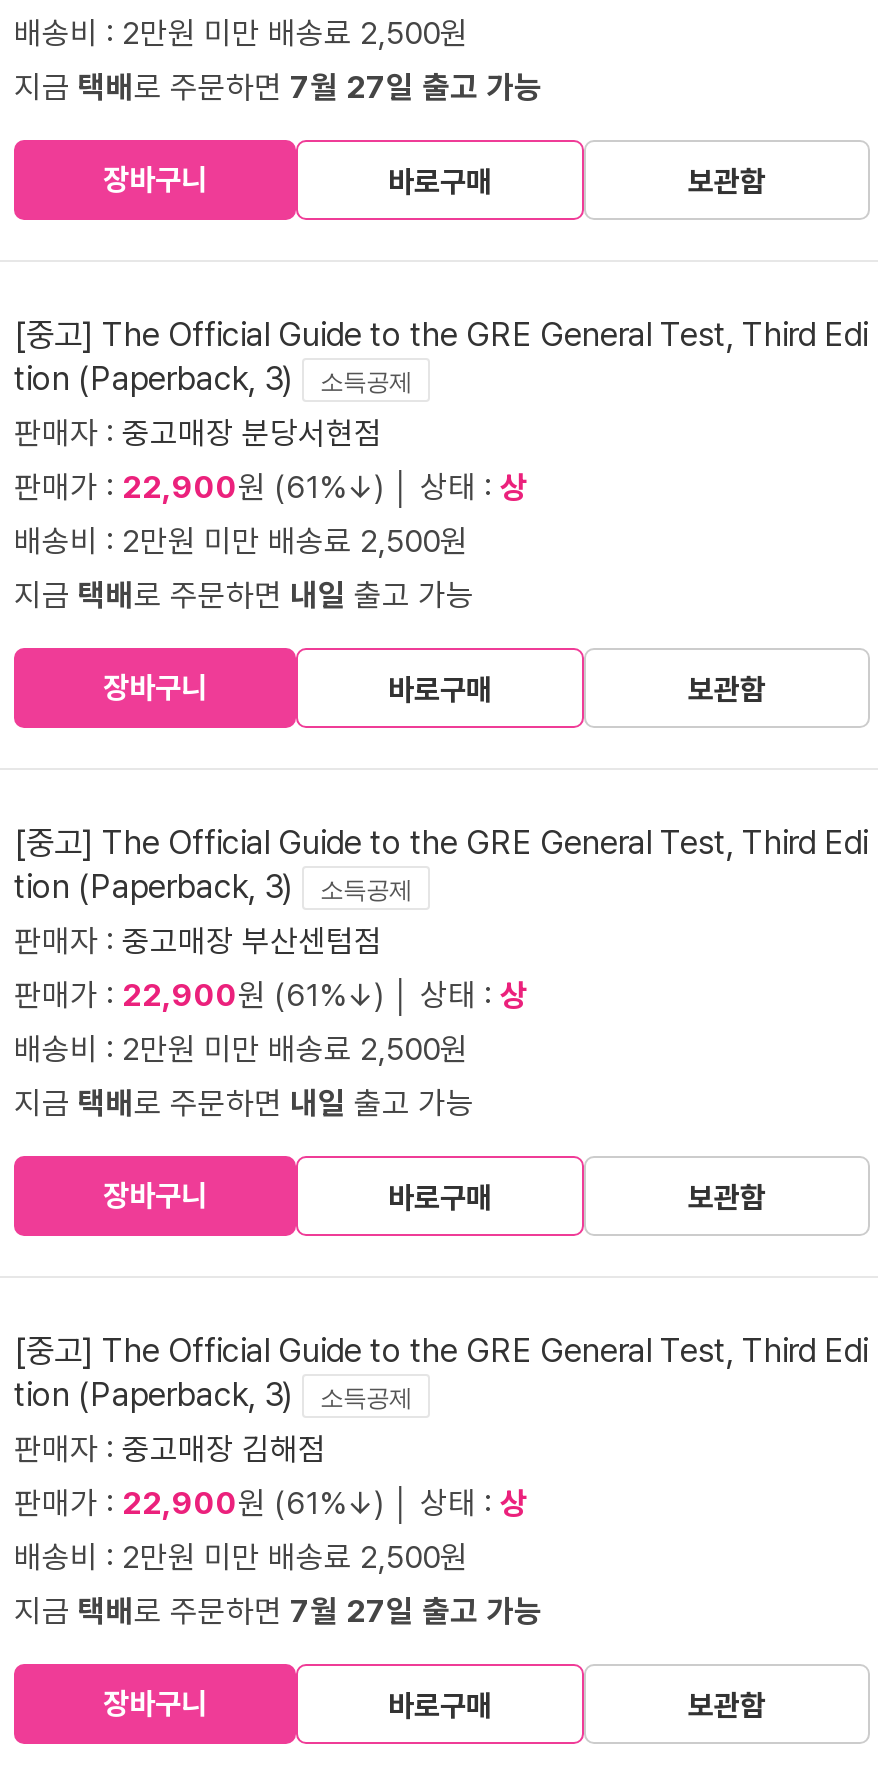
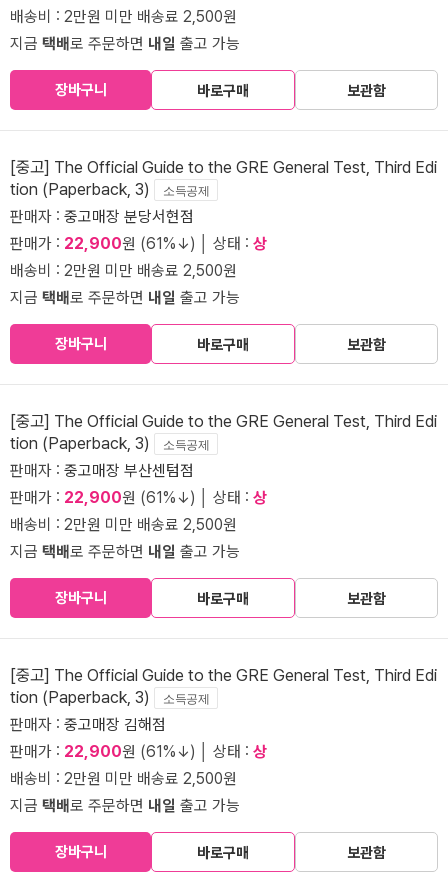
[14,67,542,105] 지금 택배로 주문하면 7월 27일 출고 가능 -> [10,34,240,53] 지금 택배로 주문하면 내일 출고 가능
[14,1591,542,1629] 지금 택배로 주문하면 7월 27일 출고 가능 -> [10,796,240,815] 지금 택배로 주문하면 내일 출고 가능

